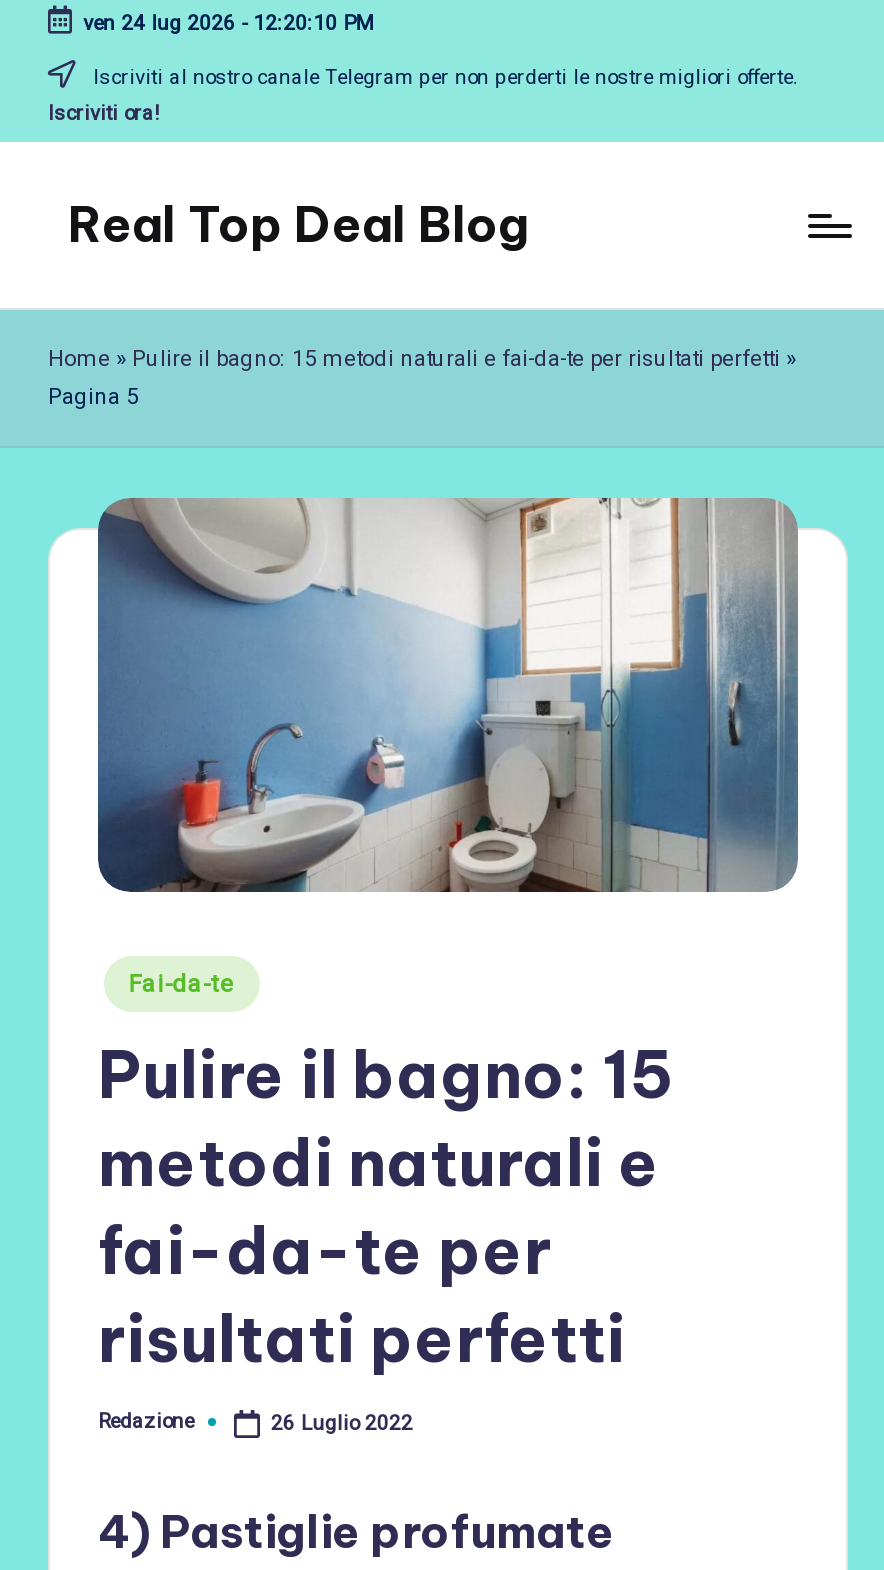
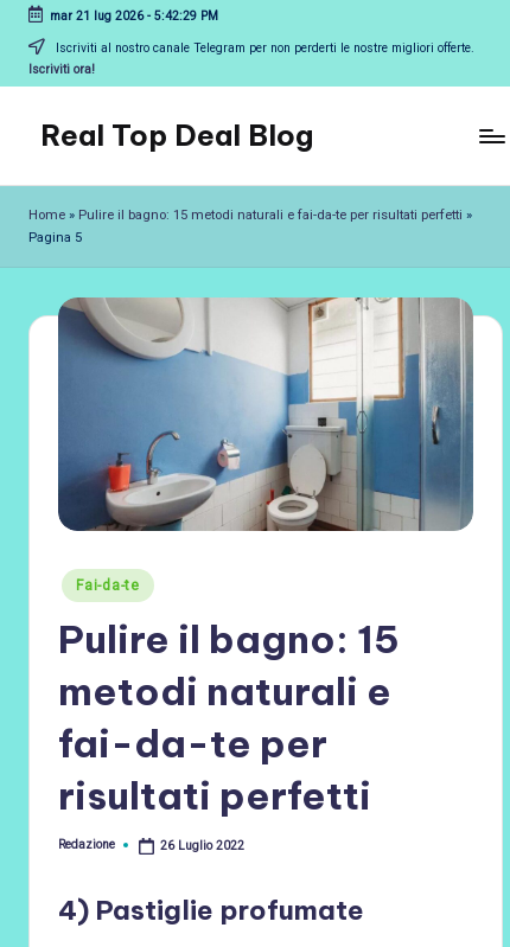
[83,10,373,36] ven 24 lug 2026 - 12:20:10 PM -> [49,8,218,23] mar 21 lug 2026 - 5:42:29 PM

